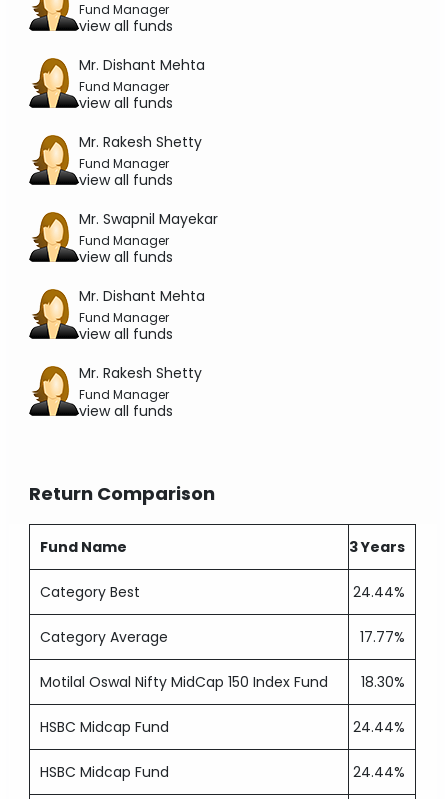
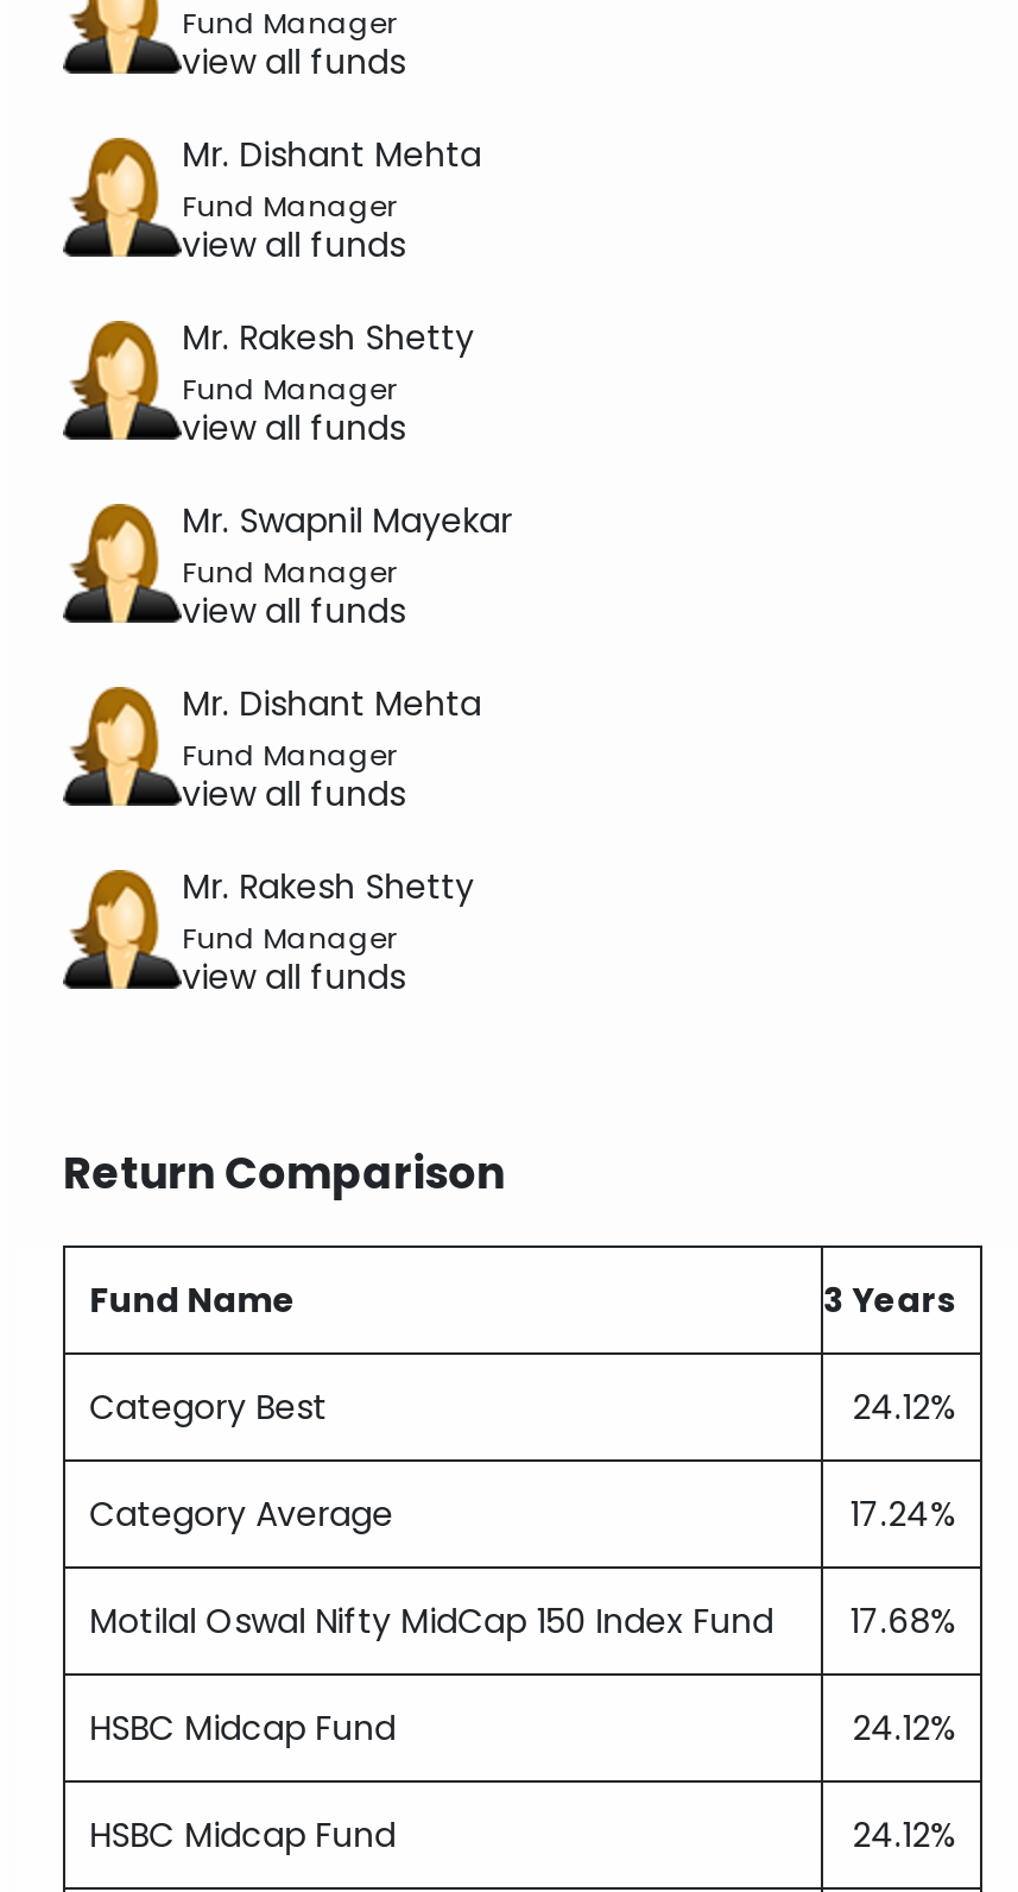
[353,582,405,602] 24.44% -> [852,1383,956,1431] 24.12%
[360,627,405,647] 17.77% -> [850,1490,956,1538] 17.24%
[40,672,405,692] Motilal Oswal Nifty MidCap 150 Index Fund 18.30% -> [89,1597,956,1645] Motilal Oswal Nifty MidCap 150 Index Fund 17.68%
[353,717,405,737] 24.44% -> [852,1704,956,1752] 24.12%
[353,762,405,782] 24.44% -> [852,1811,956,1859] 24.12%

